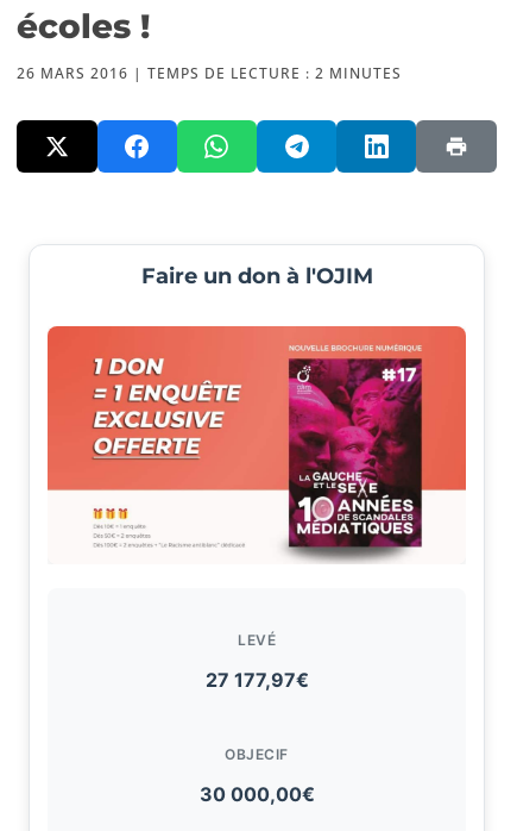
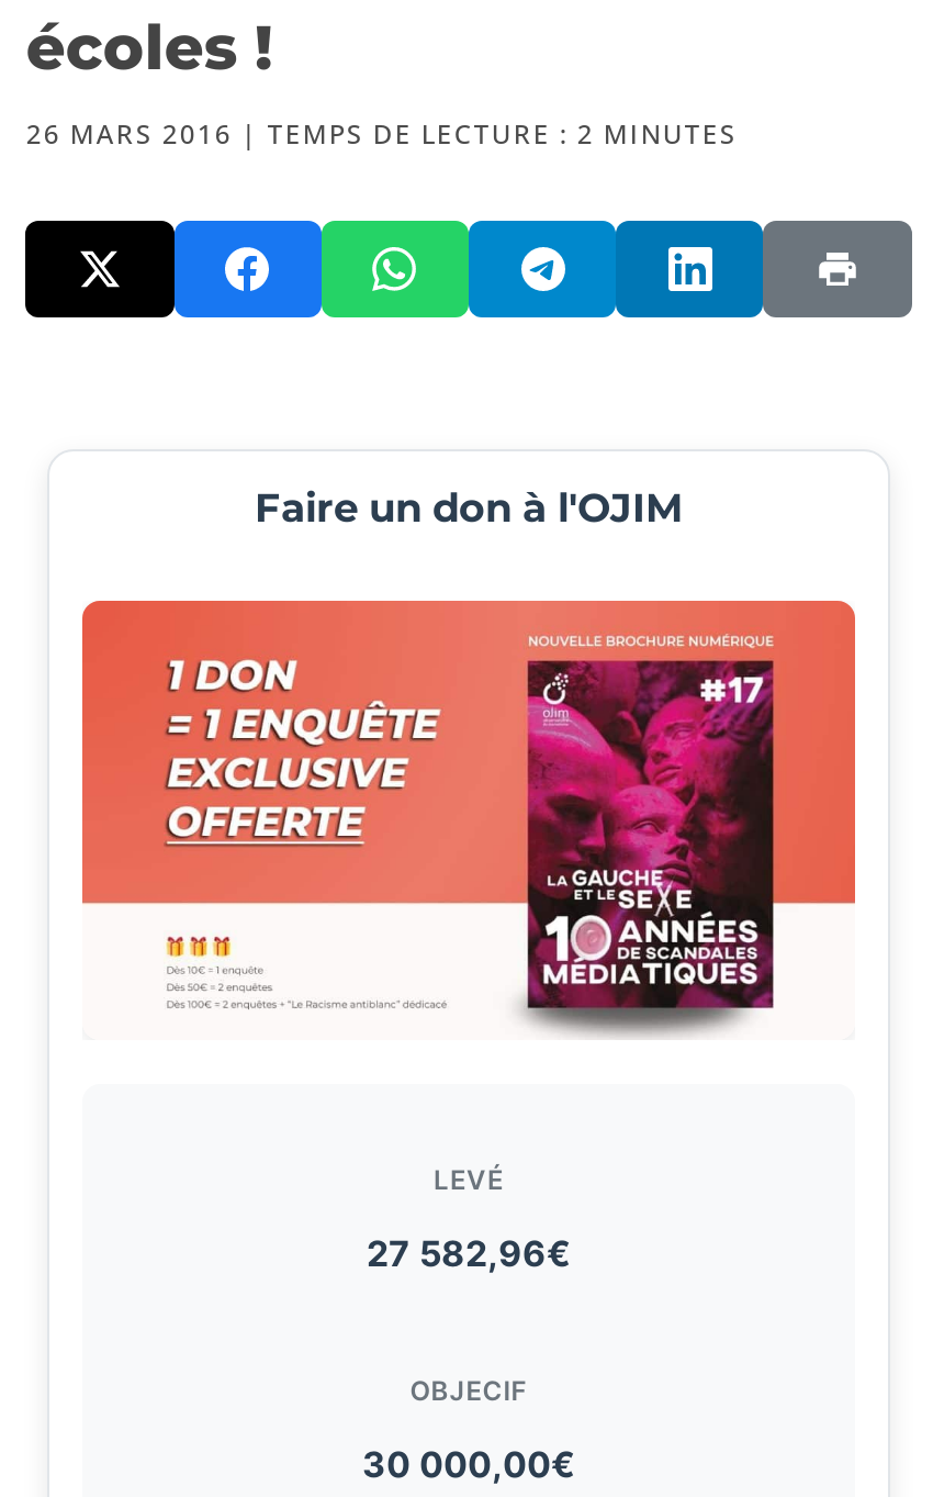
[205,668,308,691] 27 177,97€ -> [367,1231,571,1275] 27 582,96€

